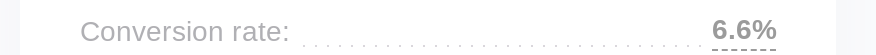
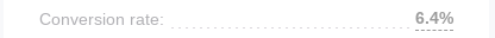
[712,13,776,45] 6.6% -> [415,8,453,27] 6.4%

